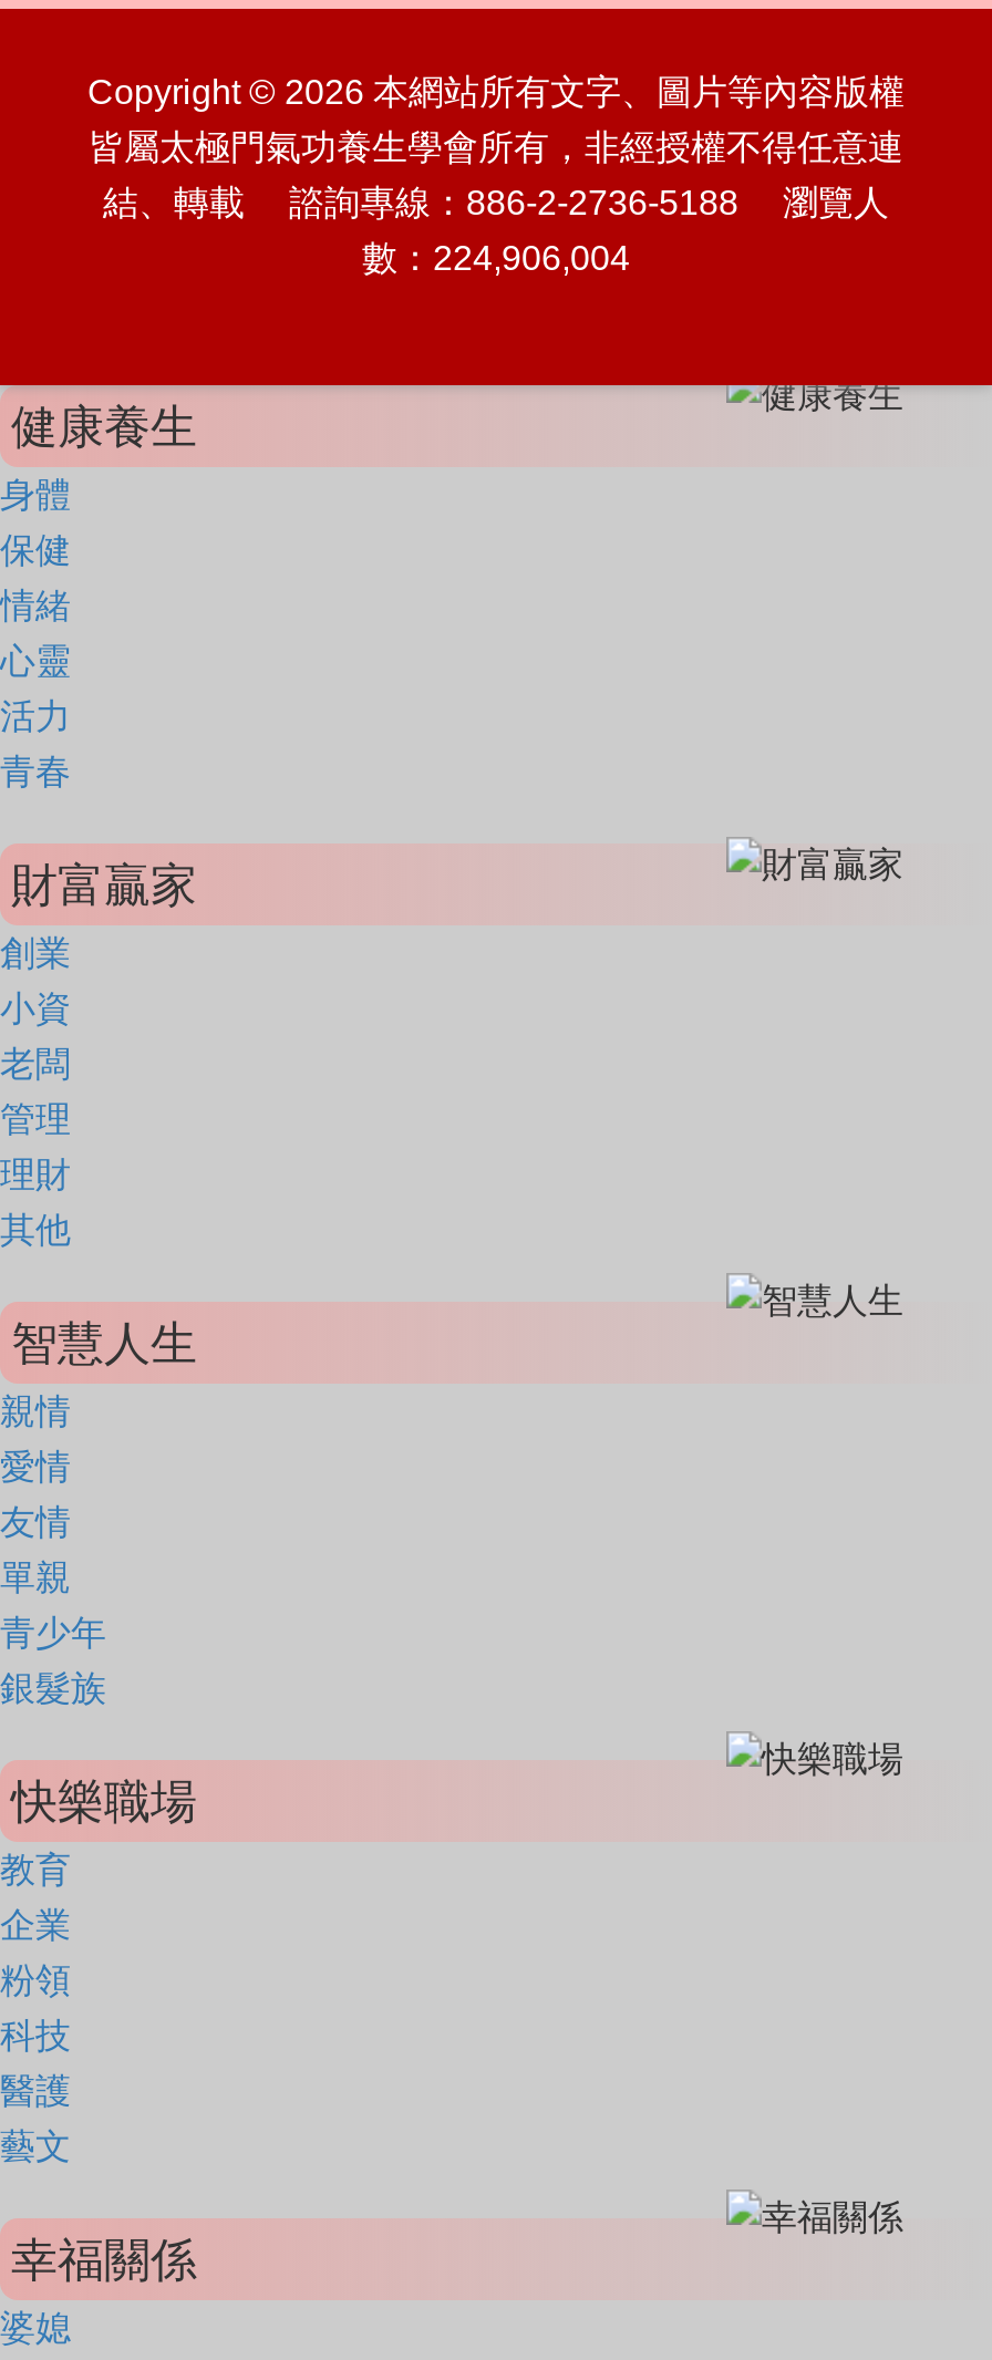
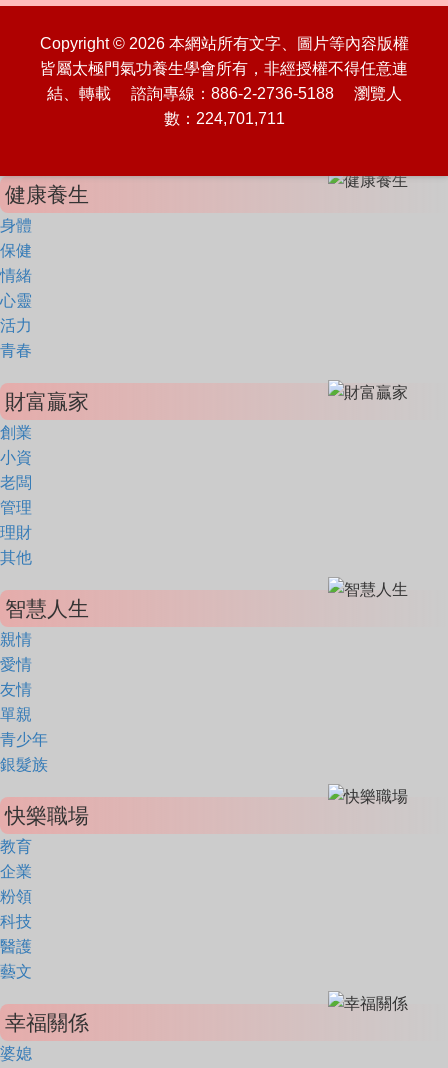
[362,240,630,277] 數：224,906,004 -> [163,110,284,127] 數：224,701,711

